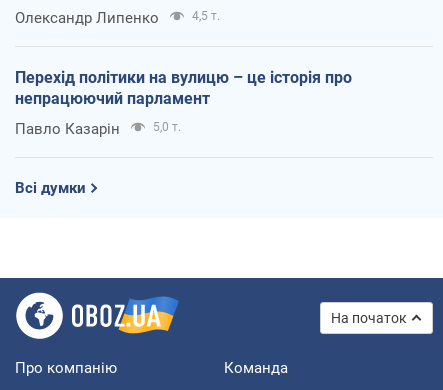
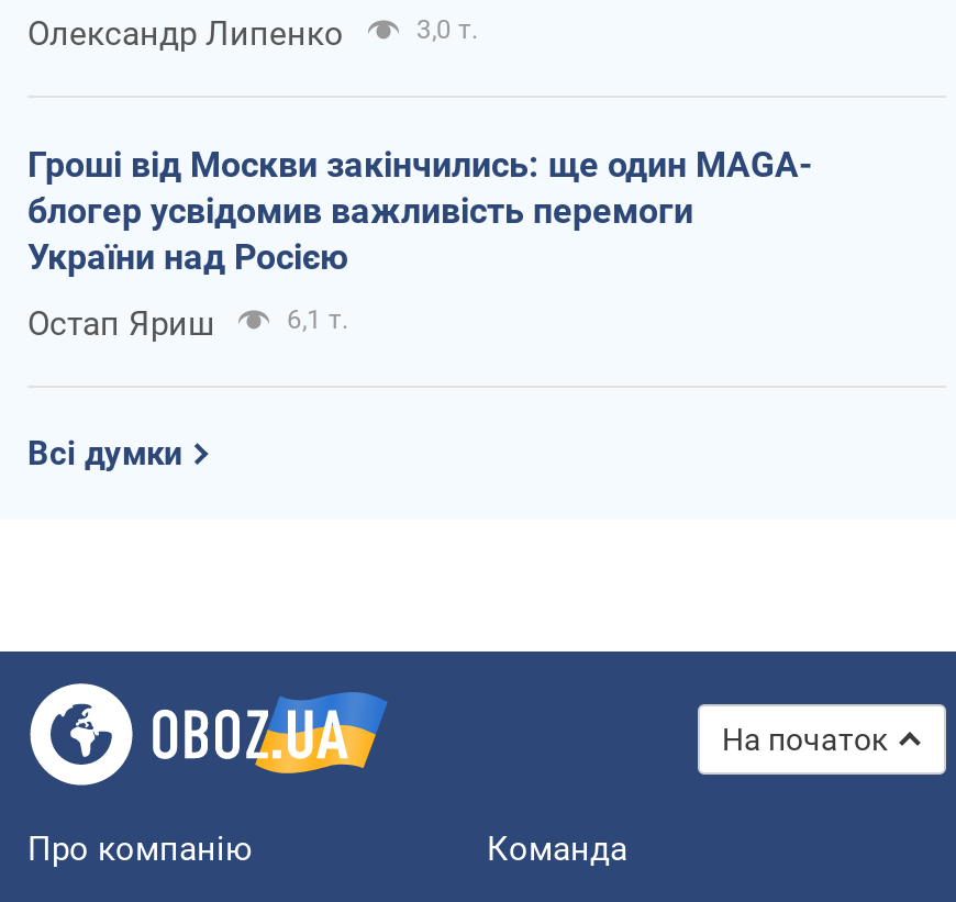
[192,9,220,23] 4,5 т. -> [416,14,478,44] 3,0 т.
[15,68,352,108] Перехід політики на вулицю – це історія про | непрацюючий парламент -> [27,143,812,277] Гроші від Москви закінчились: ще один MAGA- | блогер усвідомив важливість перемоги | України над Росією
[15,120,181,138] Павло Казарін | 5,0 т. -> [27,304,348,343] Остап Яриш | 6,1 т.

